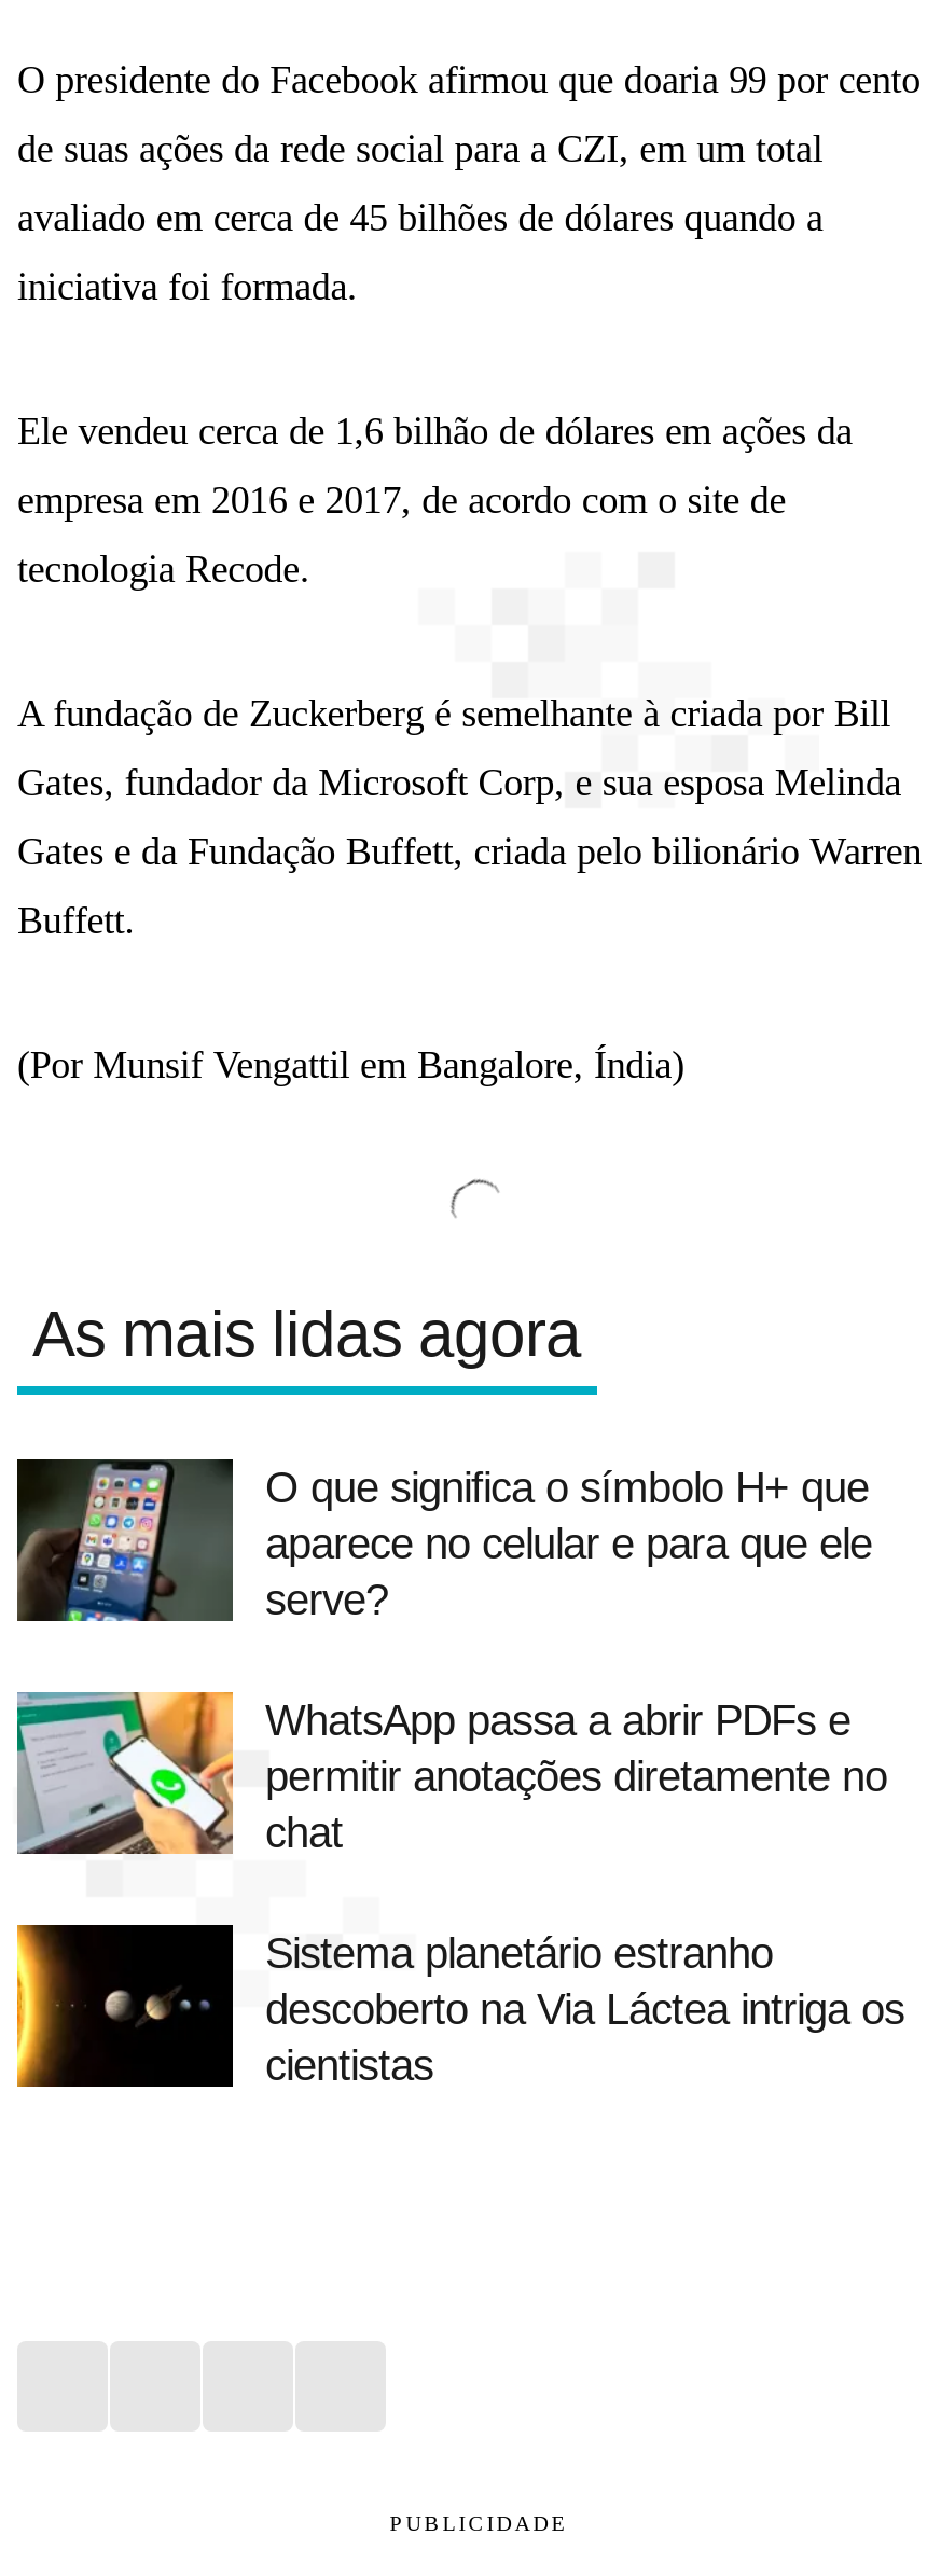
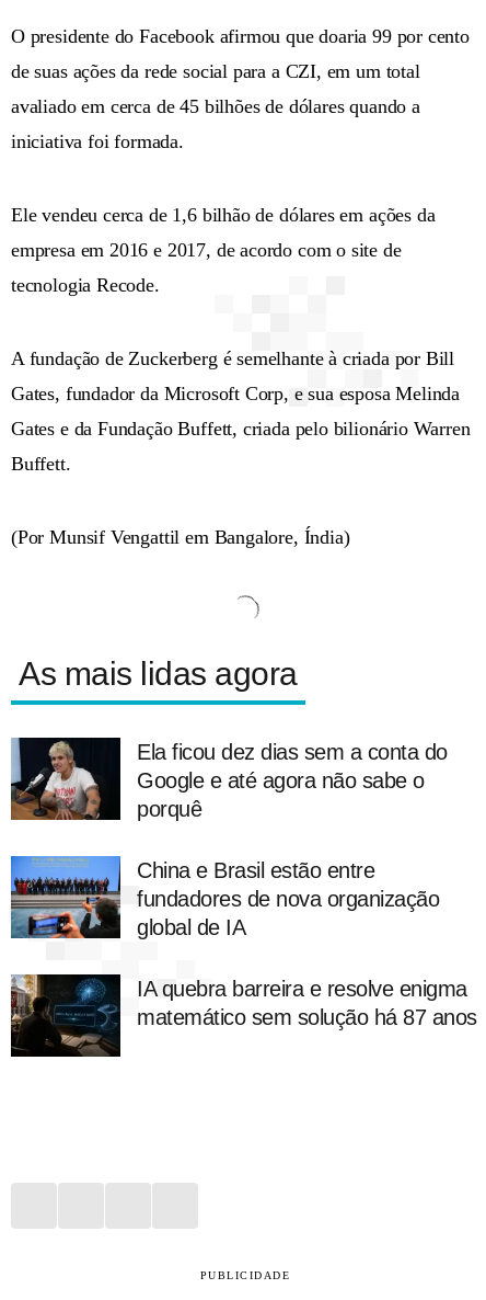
[15,1459,872,1623] [image] | O que significa o símbolo H+ que | aparece no celular e para que ele | serve? -> [11,737,447,821] [image] | Ela ficou dez dias sem a conta do | Google e até agora não sabe o | porquê
[15,1690,887,1856] [image] | WhatsApp passa a abrir PDFs e | permitir anotações diretamente no | chat -> [10,855,439,939] [image] | China e Brasil estão entre | fundadores de nova organização | global de IA
[15,1923,904,2089] [image] | Sistema planetário estranho | descoberto na Via Láctea intriga os | cientistas -> [10,974,477,1058] [image] | IA quebra barreira e resolve enigma | matemático sem solução há 87 anos

